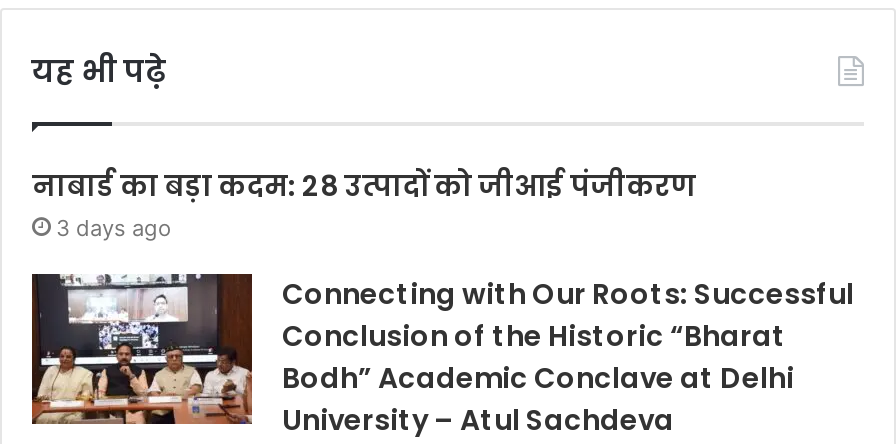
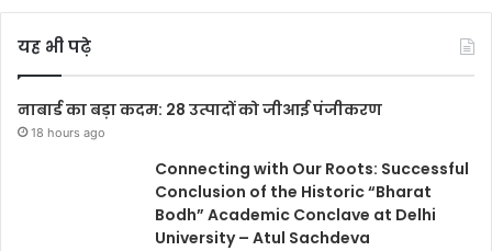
[56,213,172,241] 3 days ago -> [31,125,105,140] 18 hours ago
[30,272,254,426] [image] -> none

